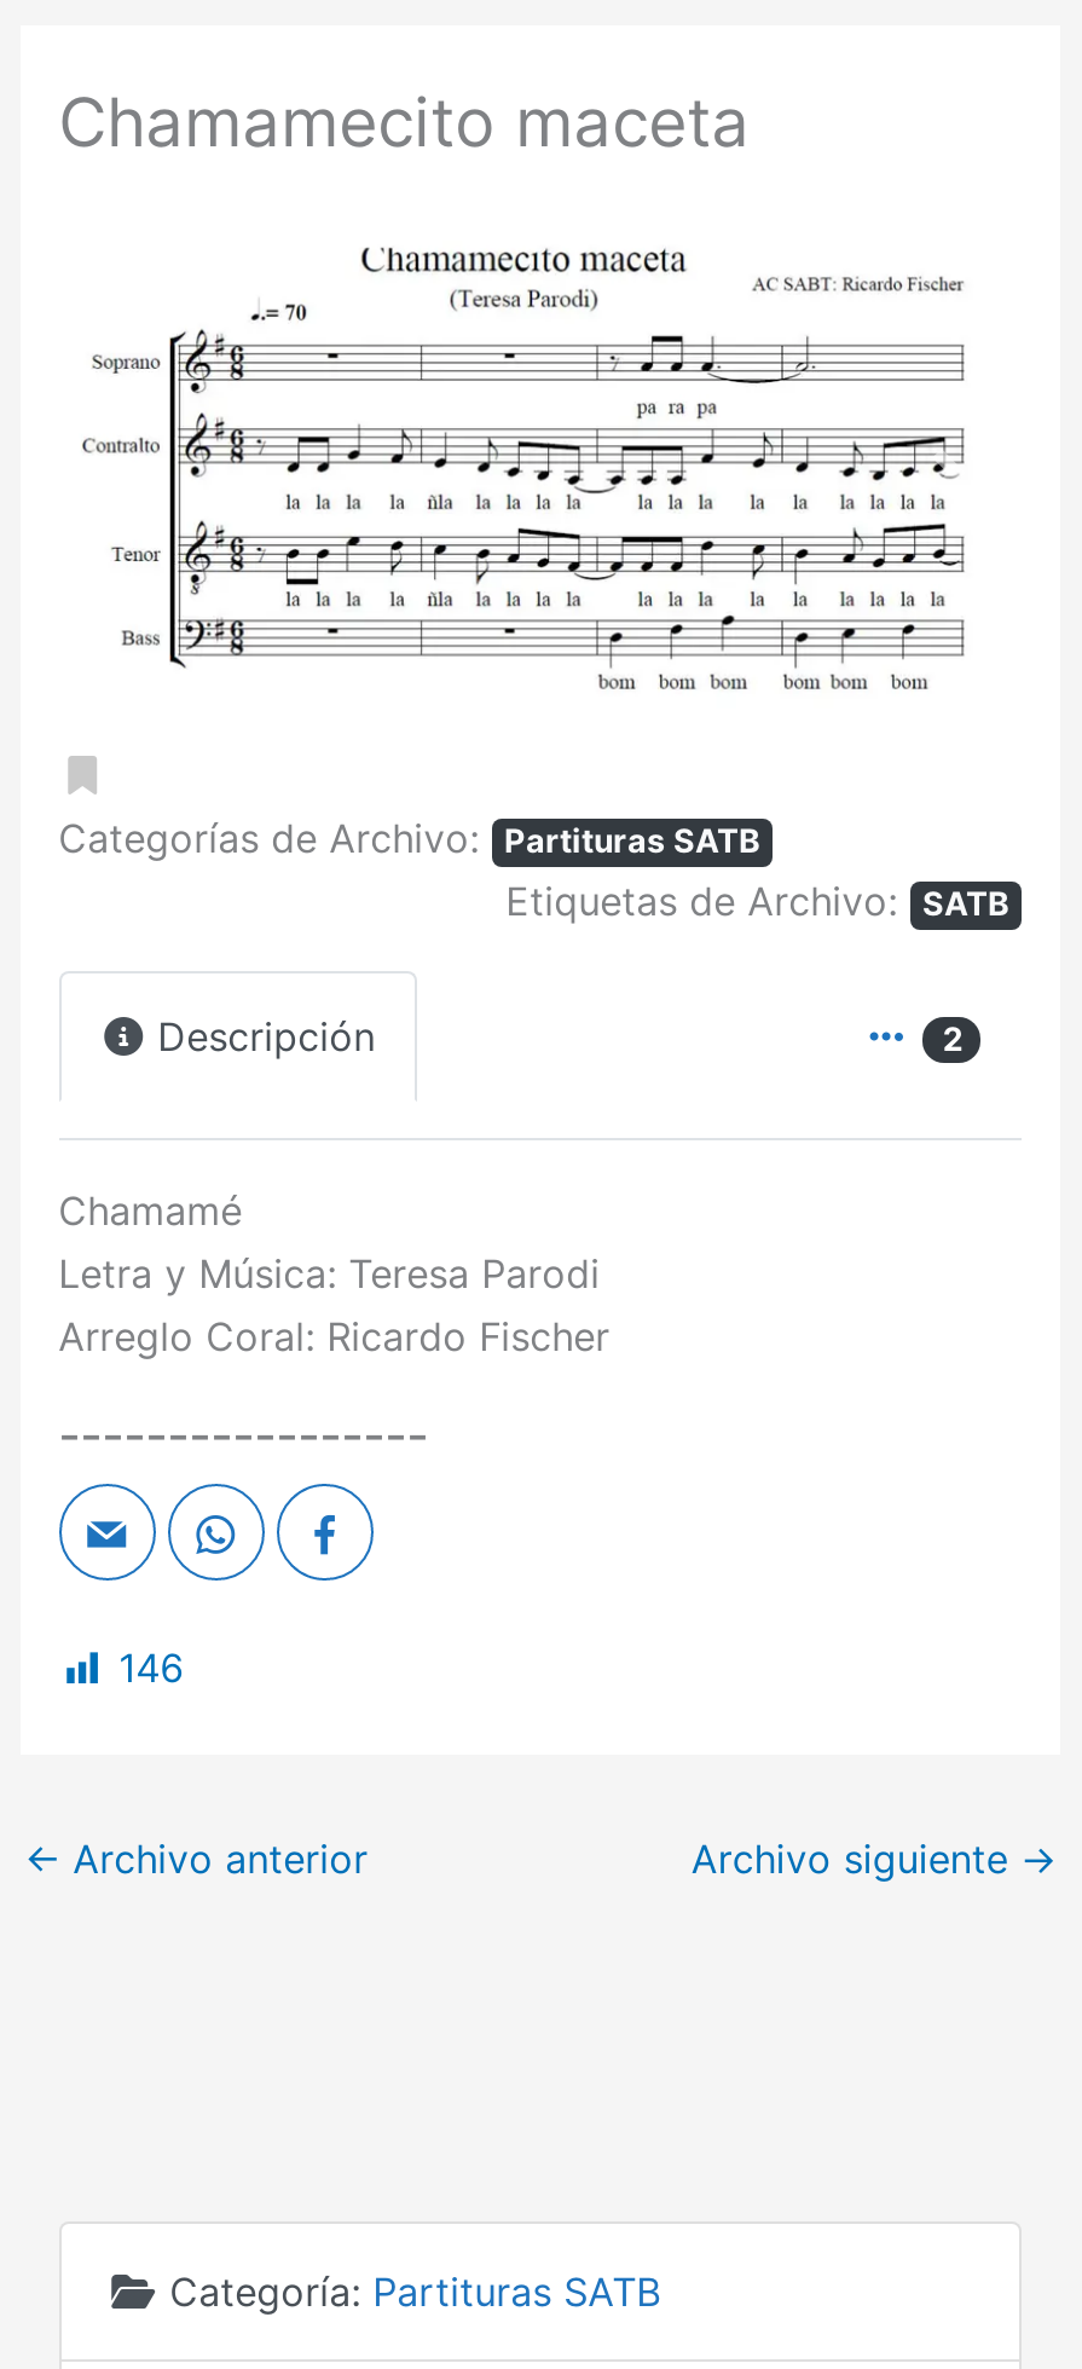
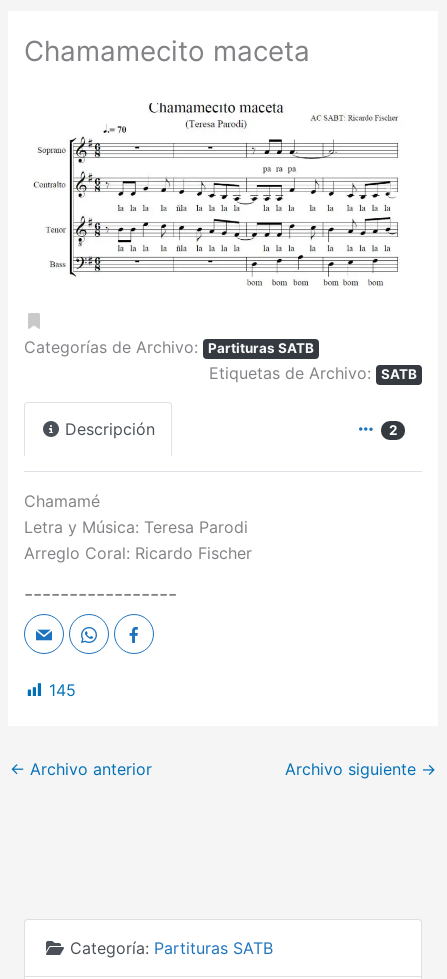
[119,1643,184,1692] 146 -> [49,680,76,700] 145

